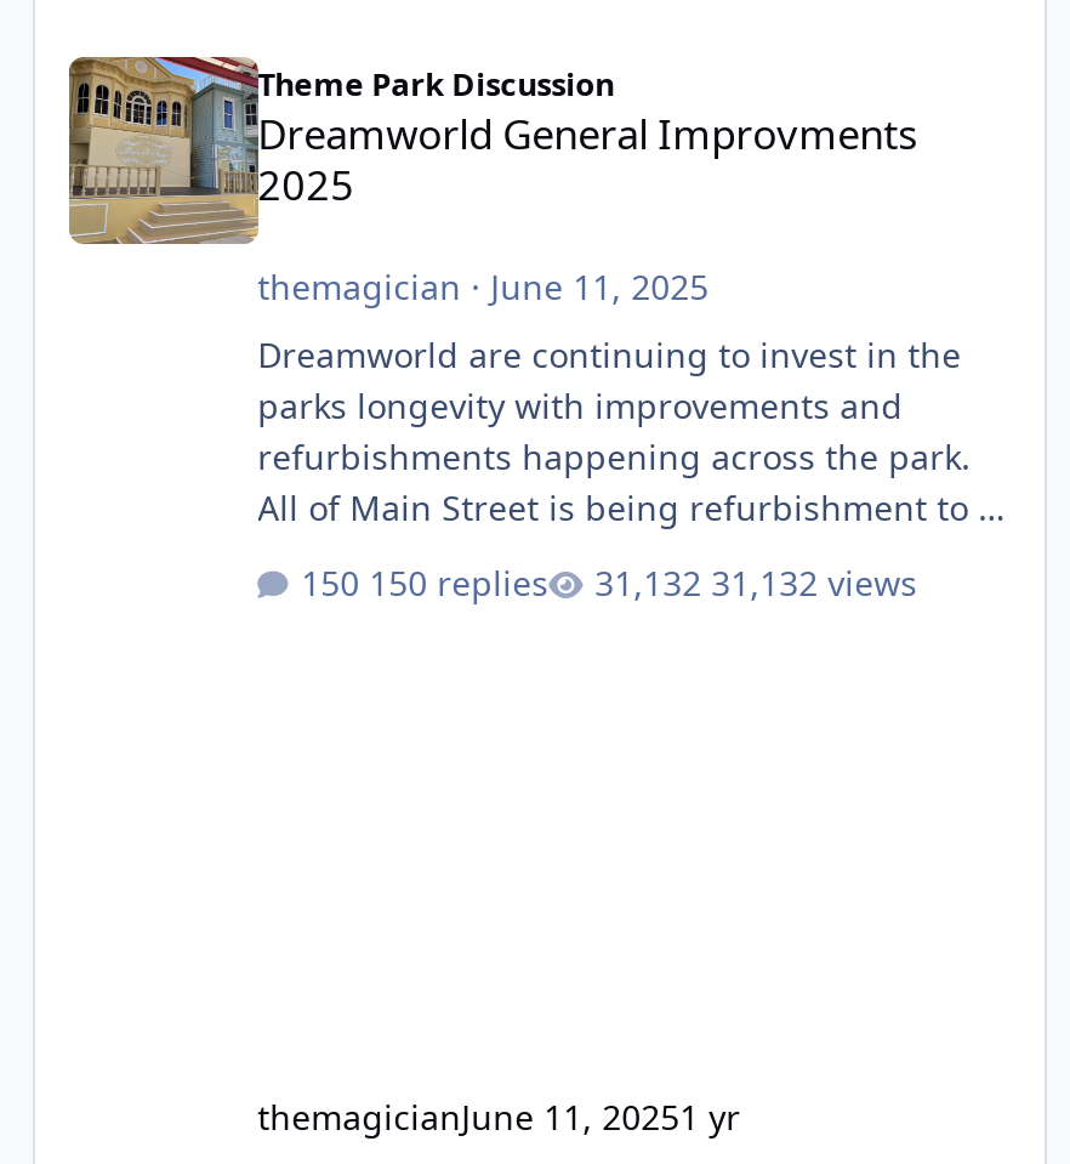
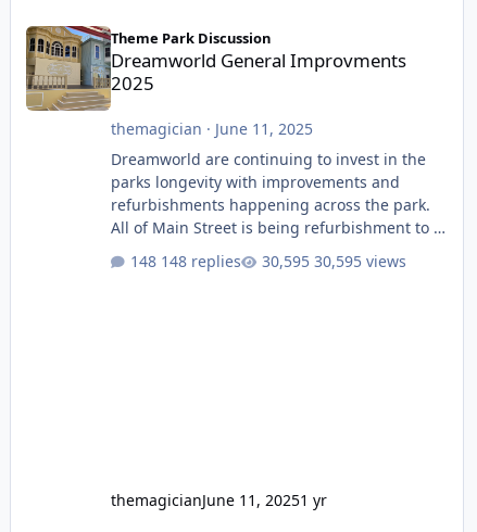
[369,561,549,607] 150 replies -> [160,251,241,272] 148 replies
[711,561,918,607] 31,132 views -> [314,251,406,272] 30,595 views

